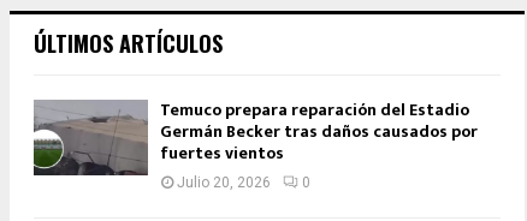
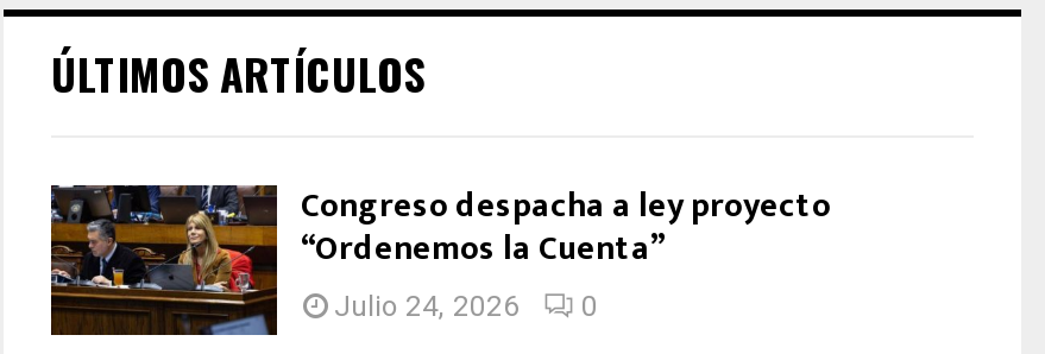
[34,96,478,197] [image] | Temuco prepara reparación del Estadio | Germán Becker tras daños causados por | fuertes vientos | Julio 20, 2026 -> [49,177,831,337] [image] | Congreso despacha a ley proyecto | “Ordenemos la Cuenta” | Julio 24, 2026

